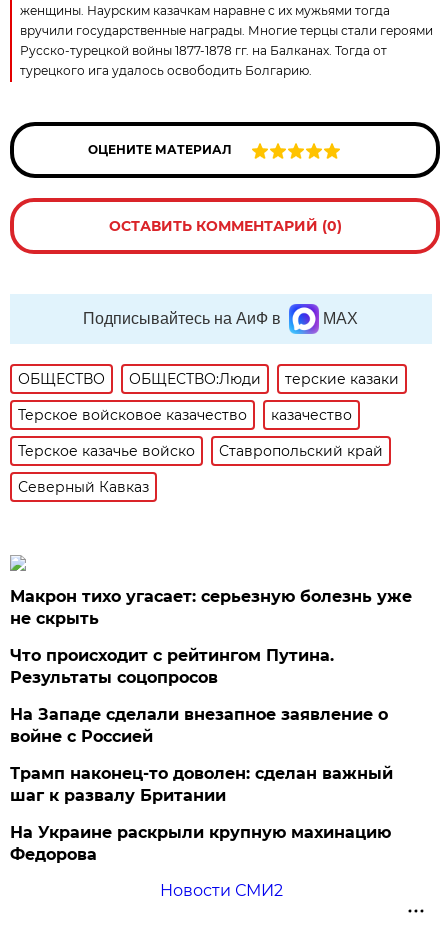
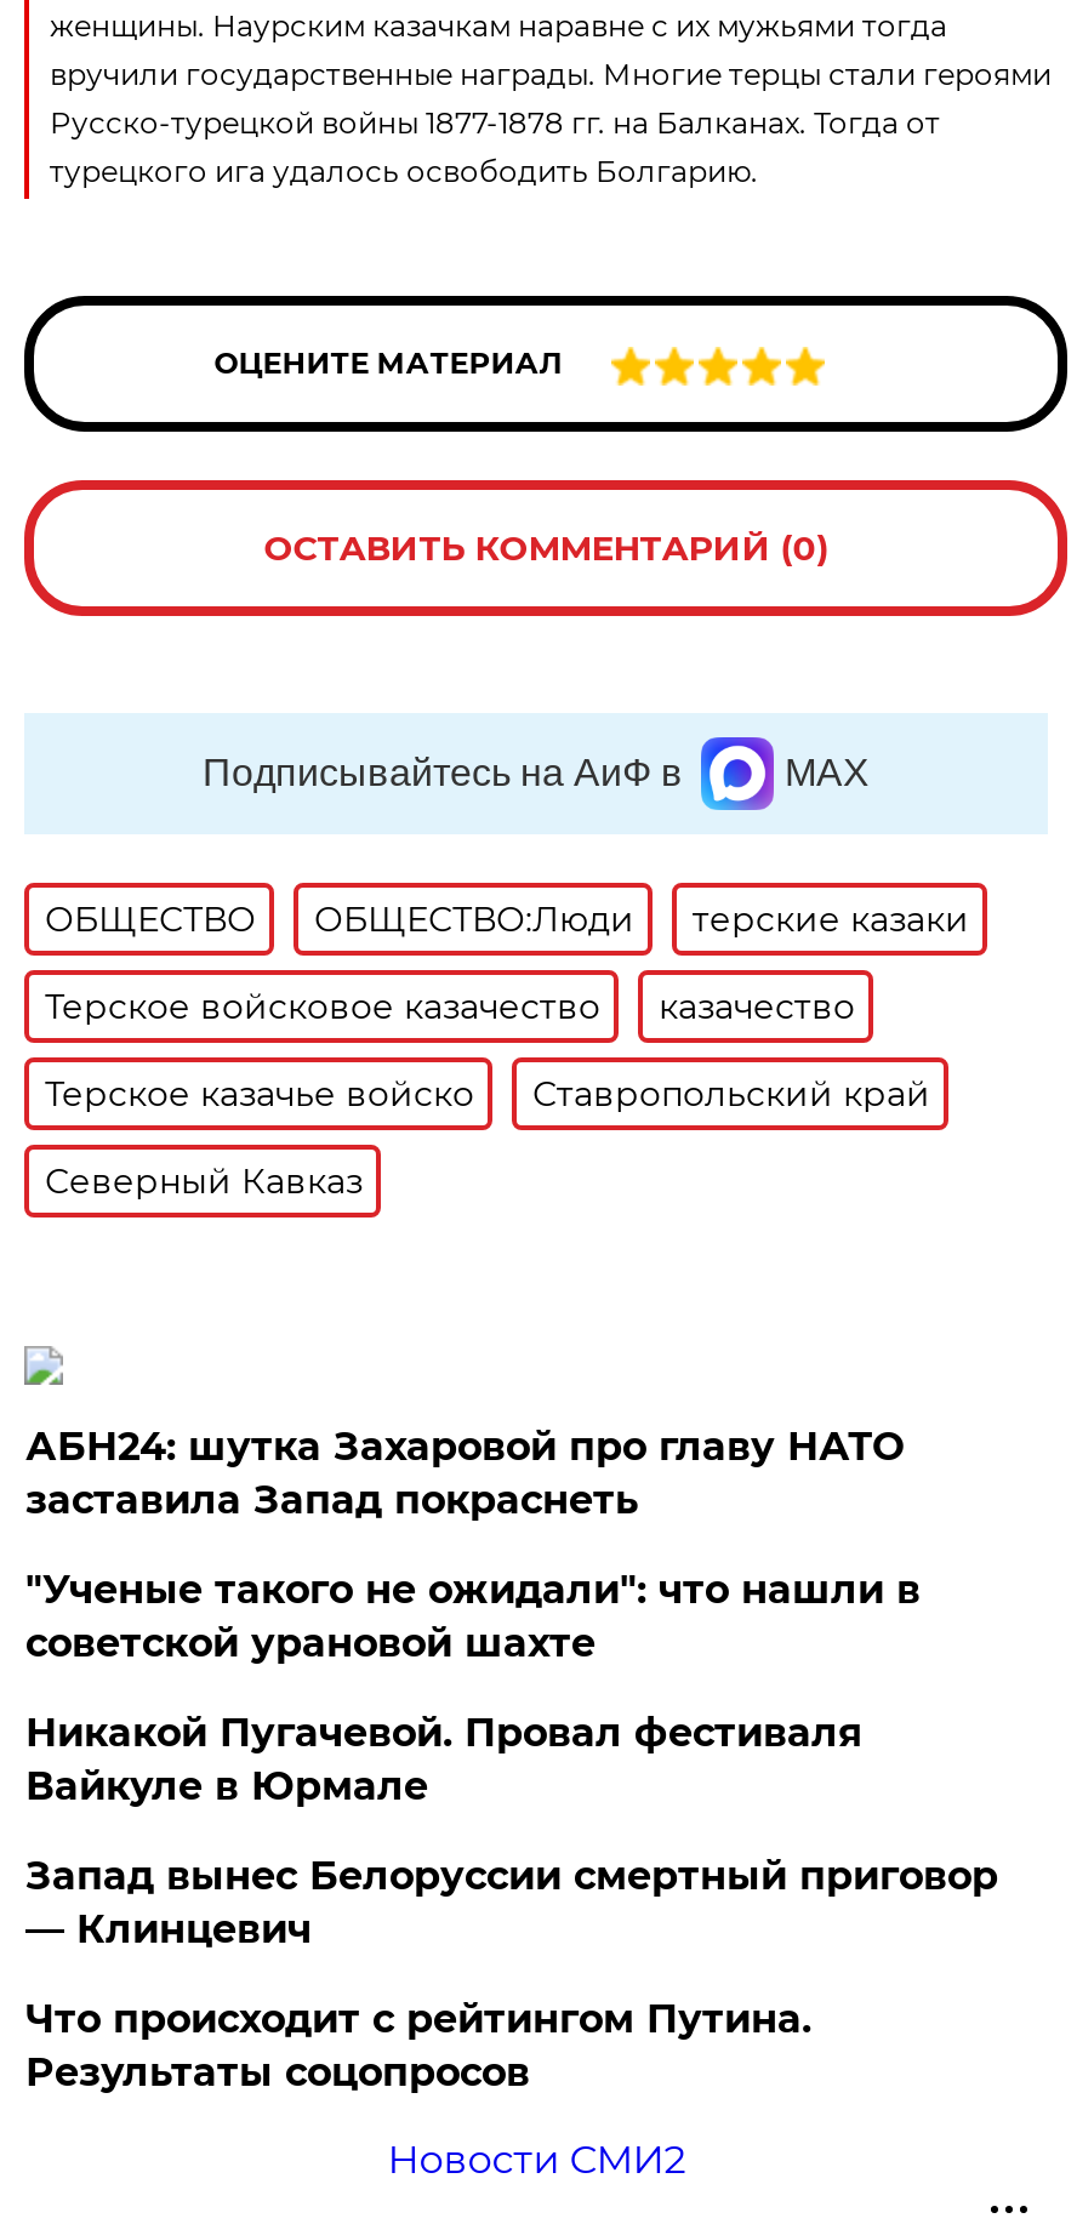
[10,587,412,628] Макрон тихо угасает: серьезную болезнь уже | не скрыть -> [25,1423,998,1952] АБН24: шутка Захаровой про главу НАТО | заставила Запад покраснеть | "Ученые такого не ожидали": что нашли в | советской урановой шахте | Никакой Пугачевой. Провал фестиваля | Вайкуле в Юрмале | Запад вынес Белоруссии смертный приговор | — Клинцевич
moved [10,646,334,687] -> [25,1996,811,2095]: Что происходит с рейтингом Путина. | Результаты соцопросов
[10,705,393,864] На Западе сделали внезапное заявление о | войне с Россией | Трамп наконец-то доволен: сделан важный | шаг к развалу Британии | На Украине раскрыли крупную махинацию | Федорова -> none

